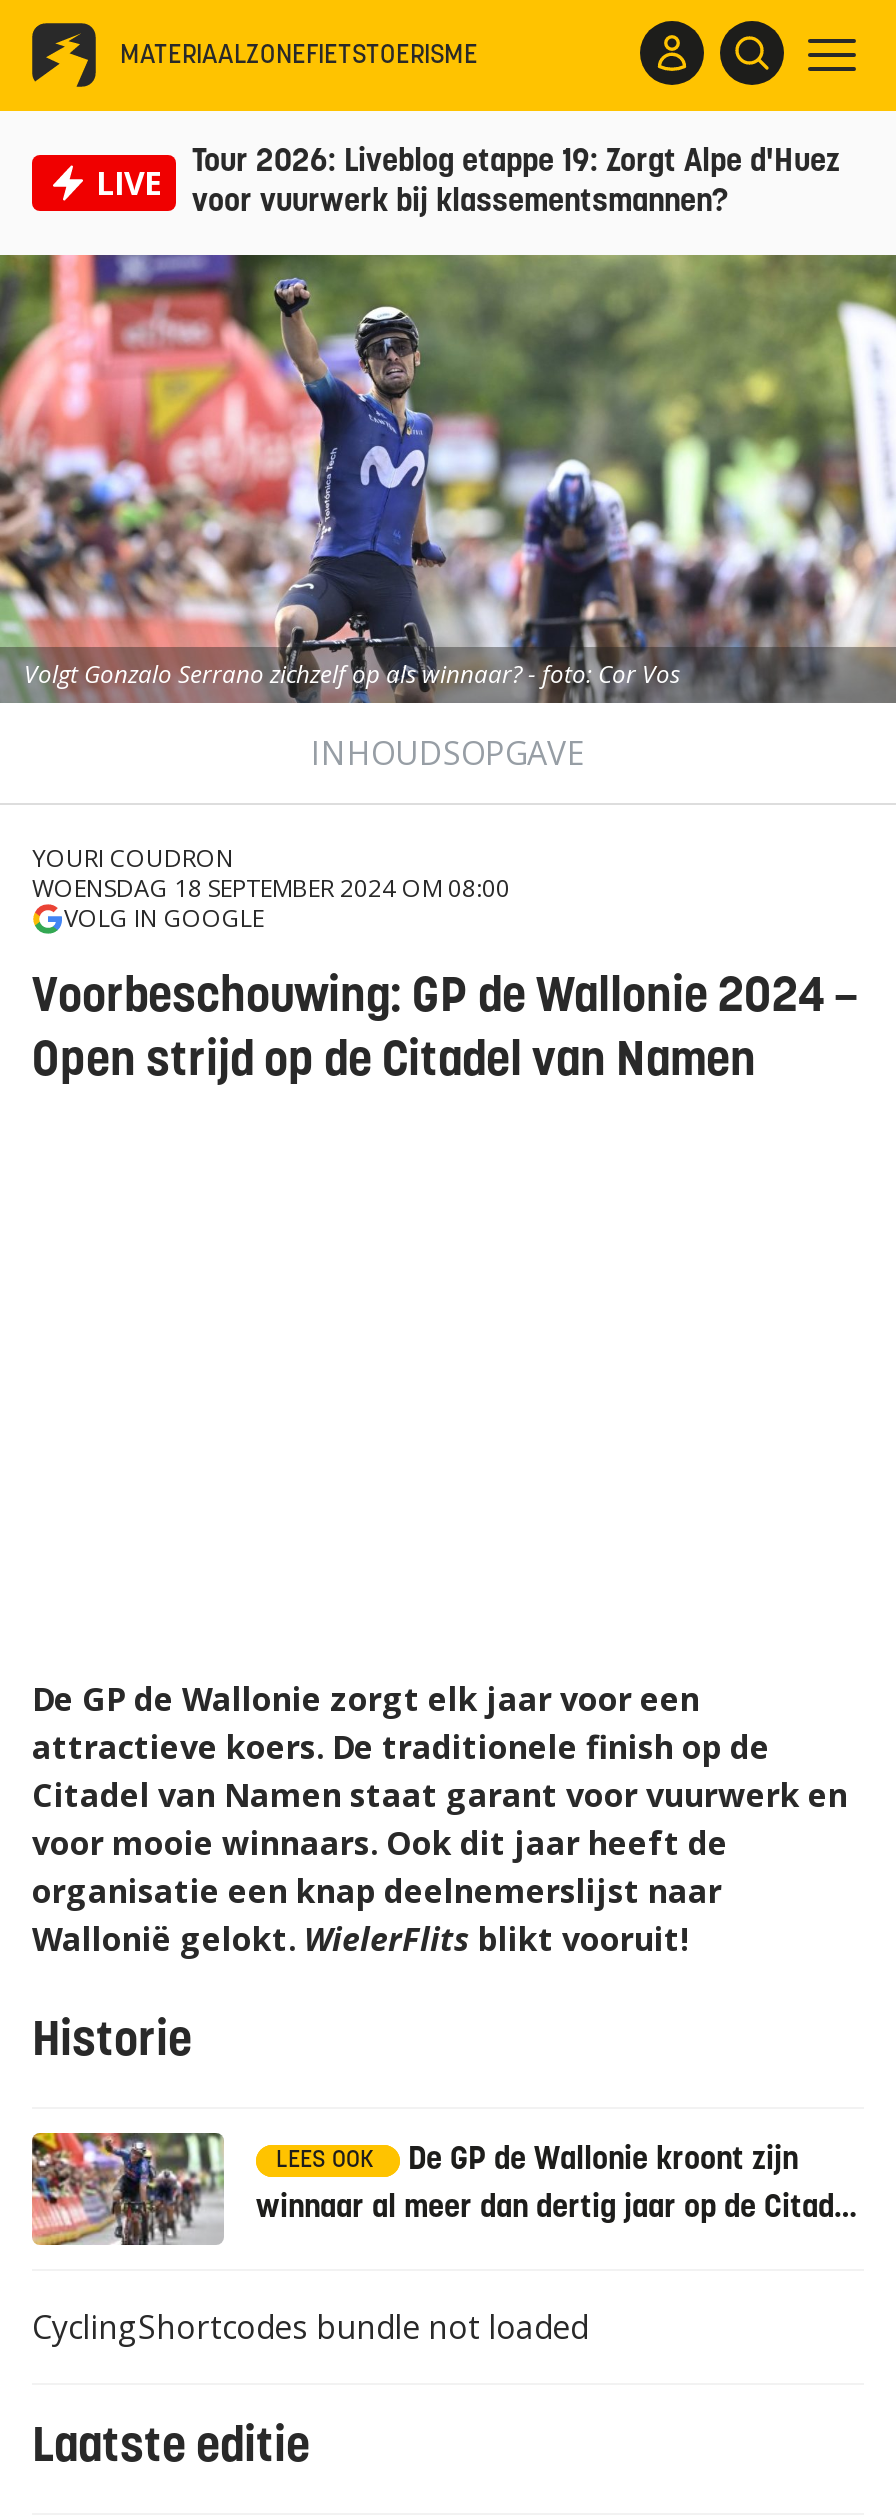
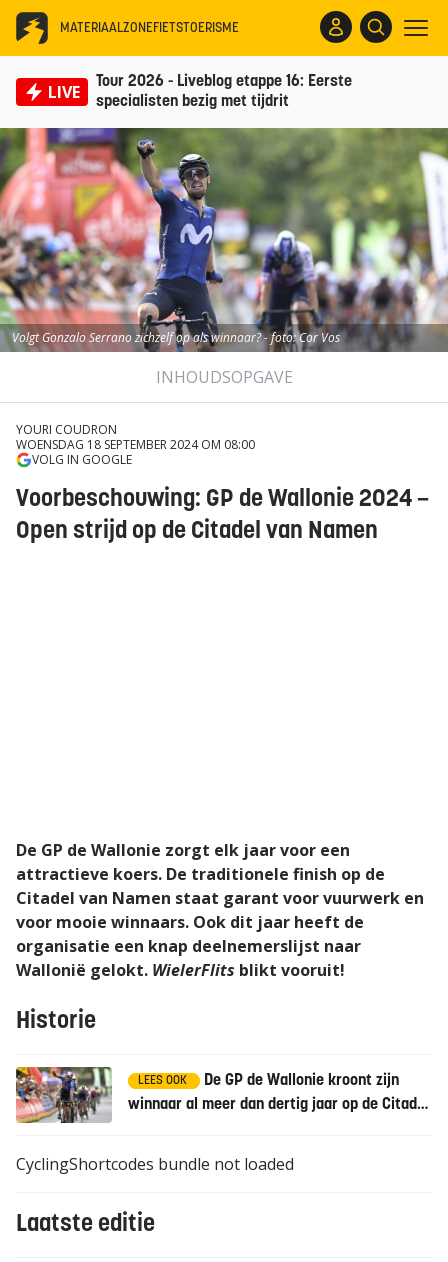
[192,147,840,219] Tour 2026: Liveblog etappe 19: Zorgt Alpe d'Huez | voor vuurwerk bij klassementsmannen? -> [96,74,352,110] Tour 2026 - Liveblog etappe 16: Eerste | specialisten bezig met tijdrit

